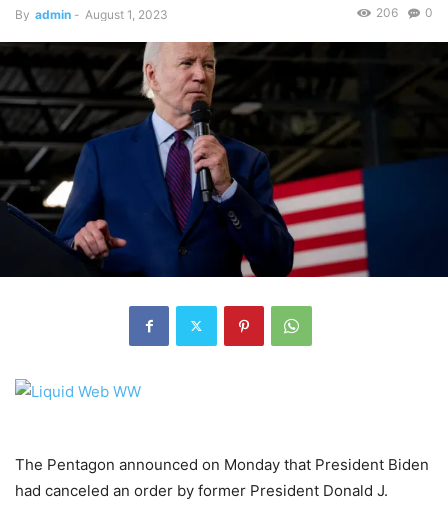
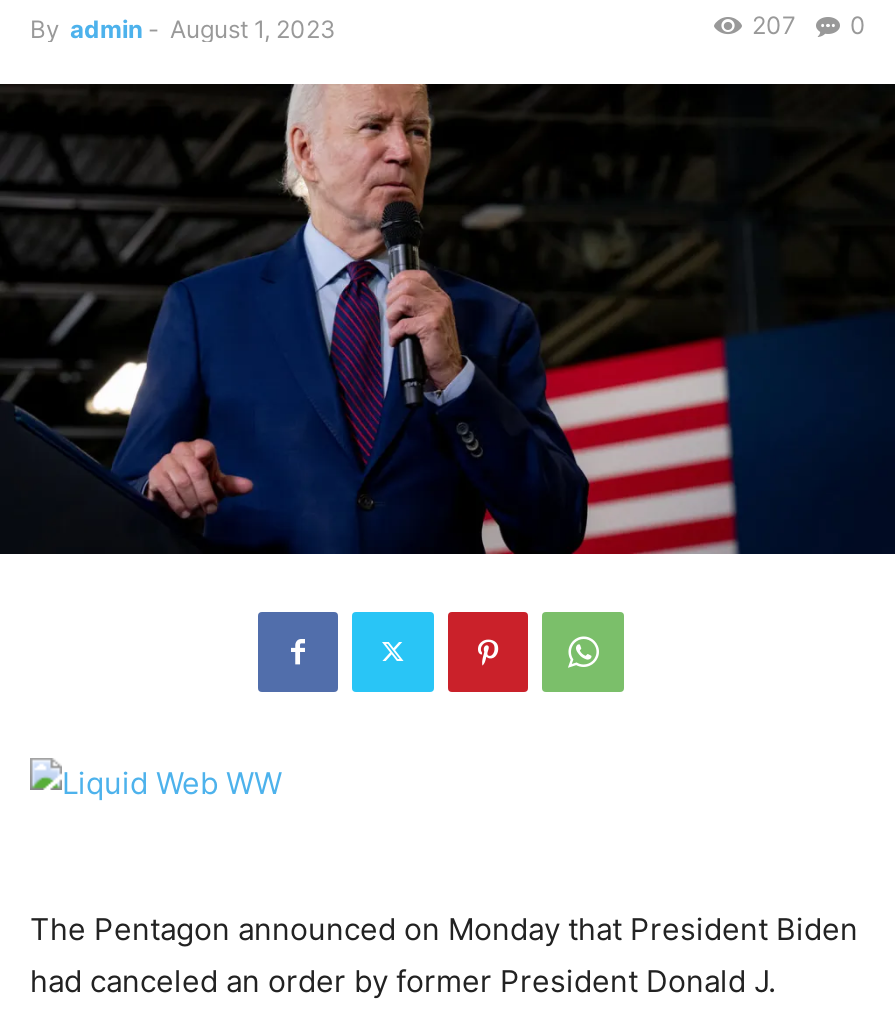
[376,5,433,20] 206 0 -> [752,10,866,40] 207 0

